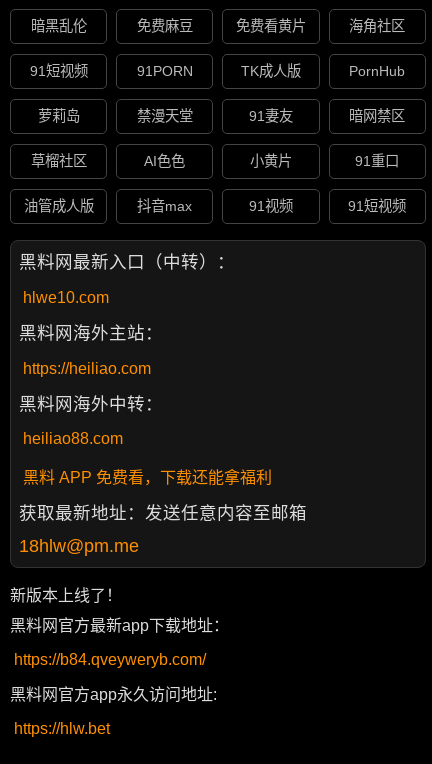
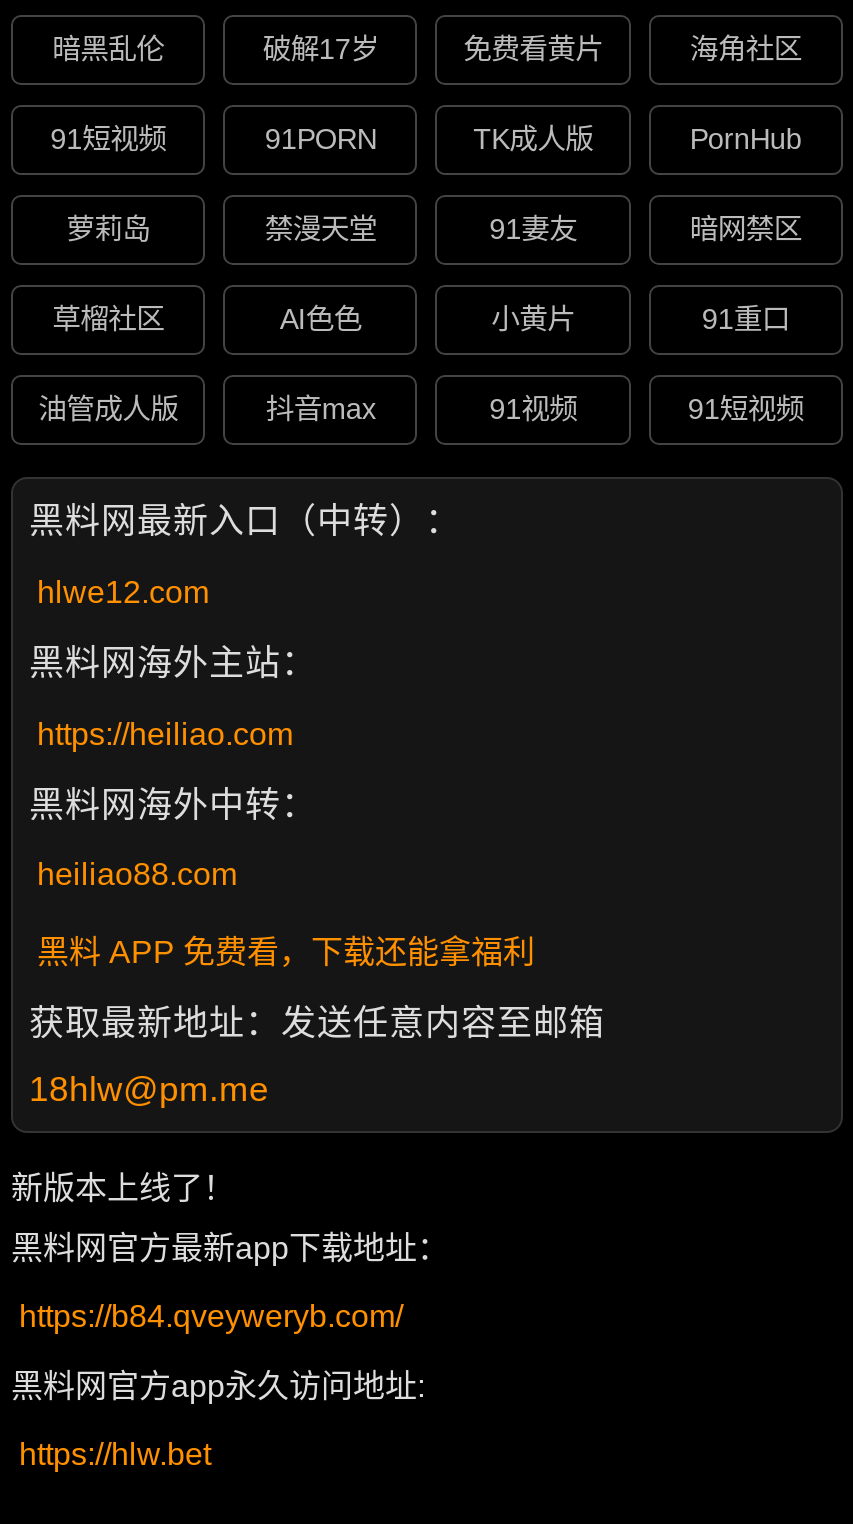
[137,18,193,34] 免费麻豆 -> [263,34,379,66] 破解17岁
[23,289,109,306] hlwe10.com -> [37,575,209,609] hlwe12.com

